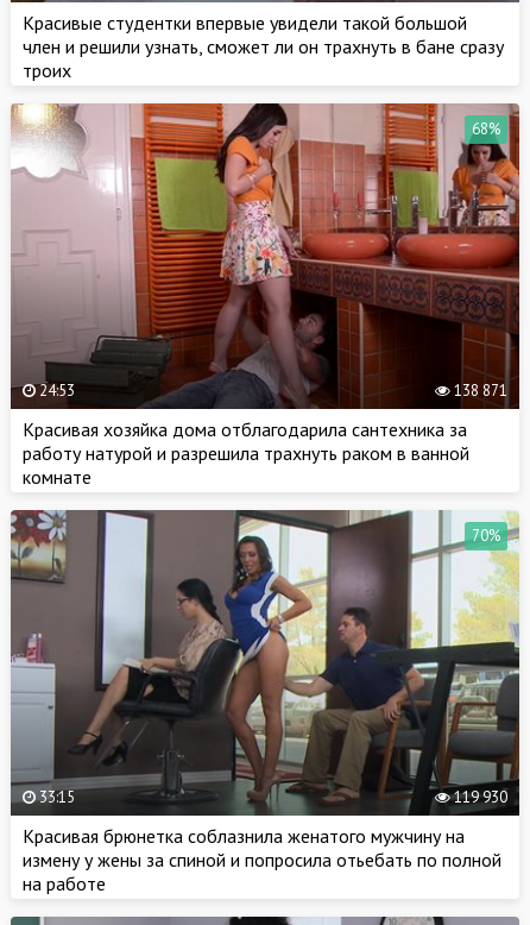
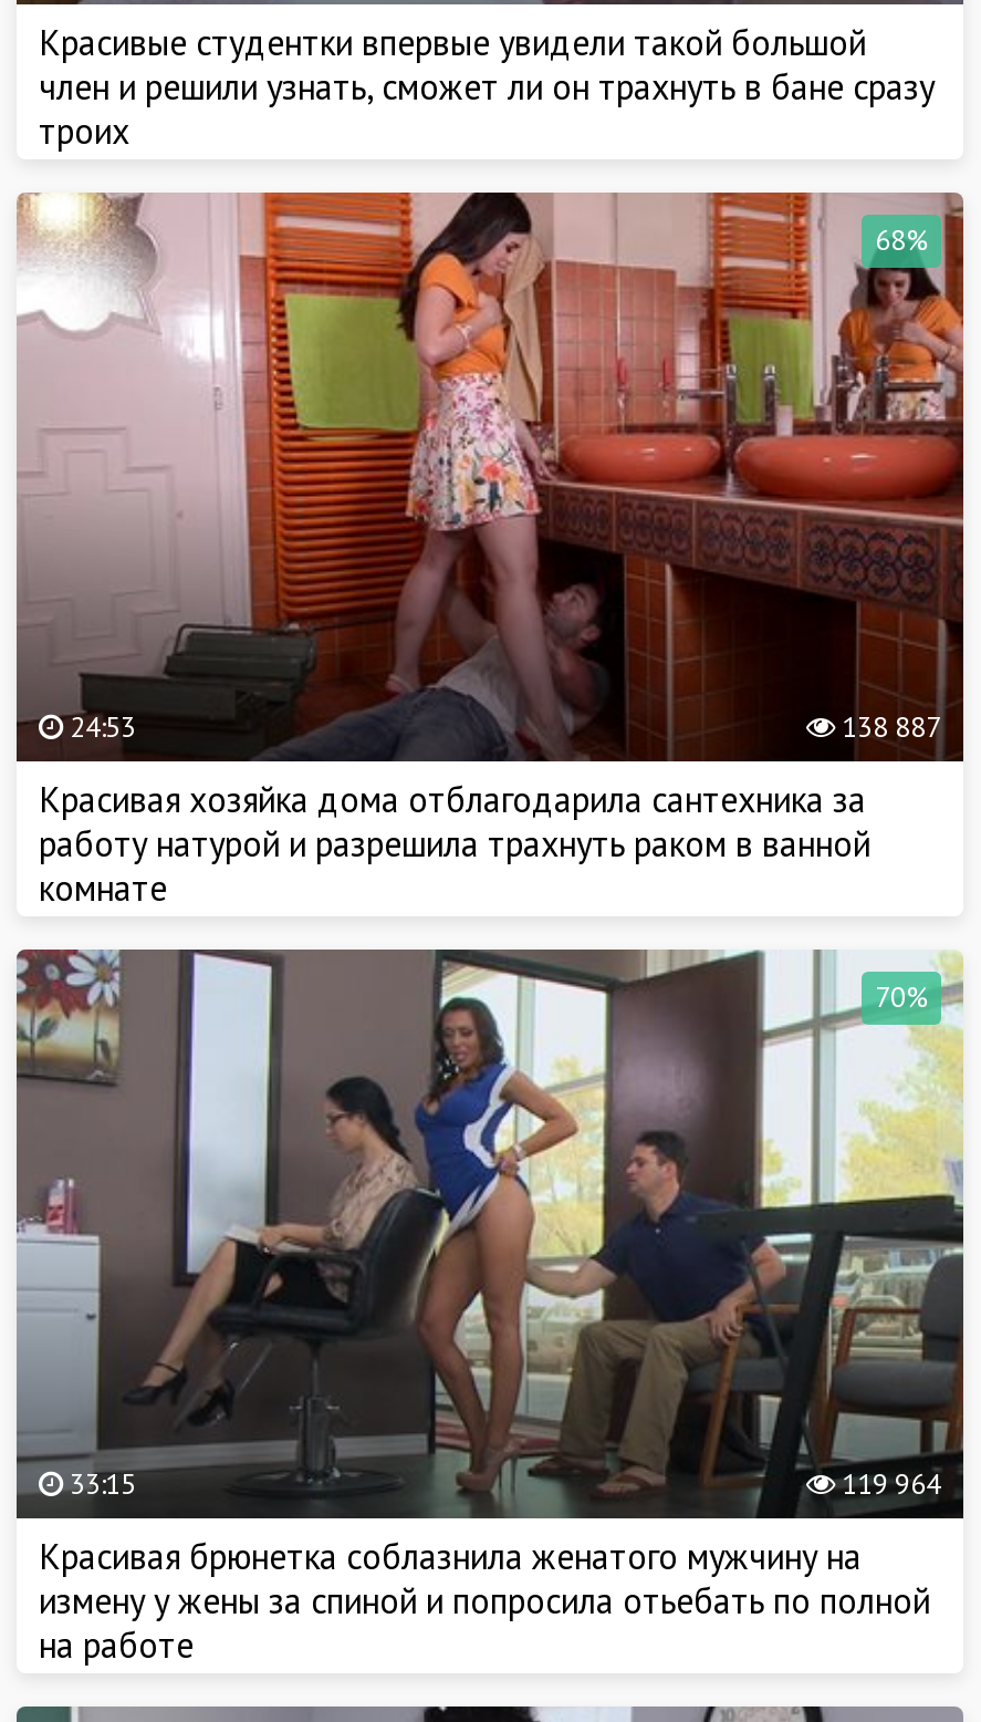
[450,381,507,401] 138 871 -> [835,708,941,746] 138 887
[450,787,507,807] 119 930 -> [835,1465,941,1503] 119 964

